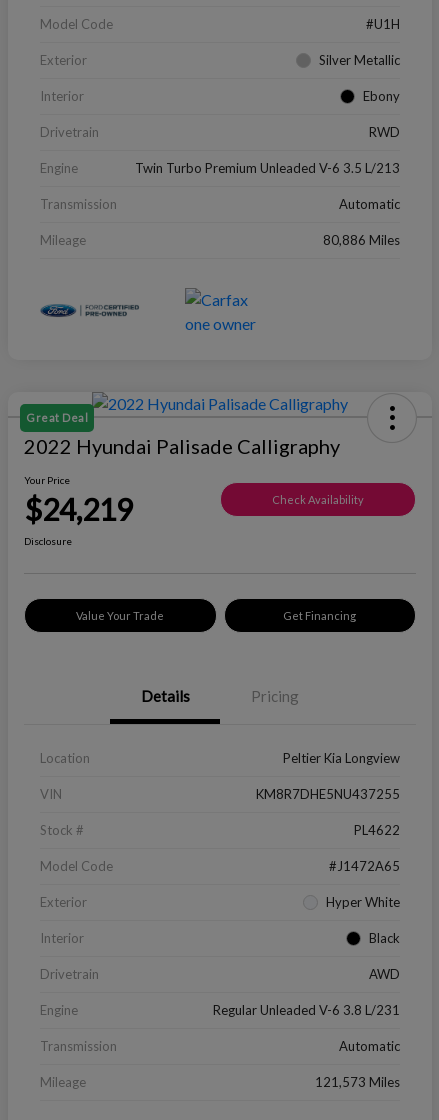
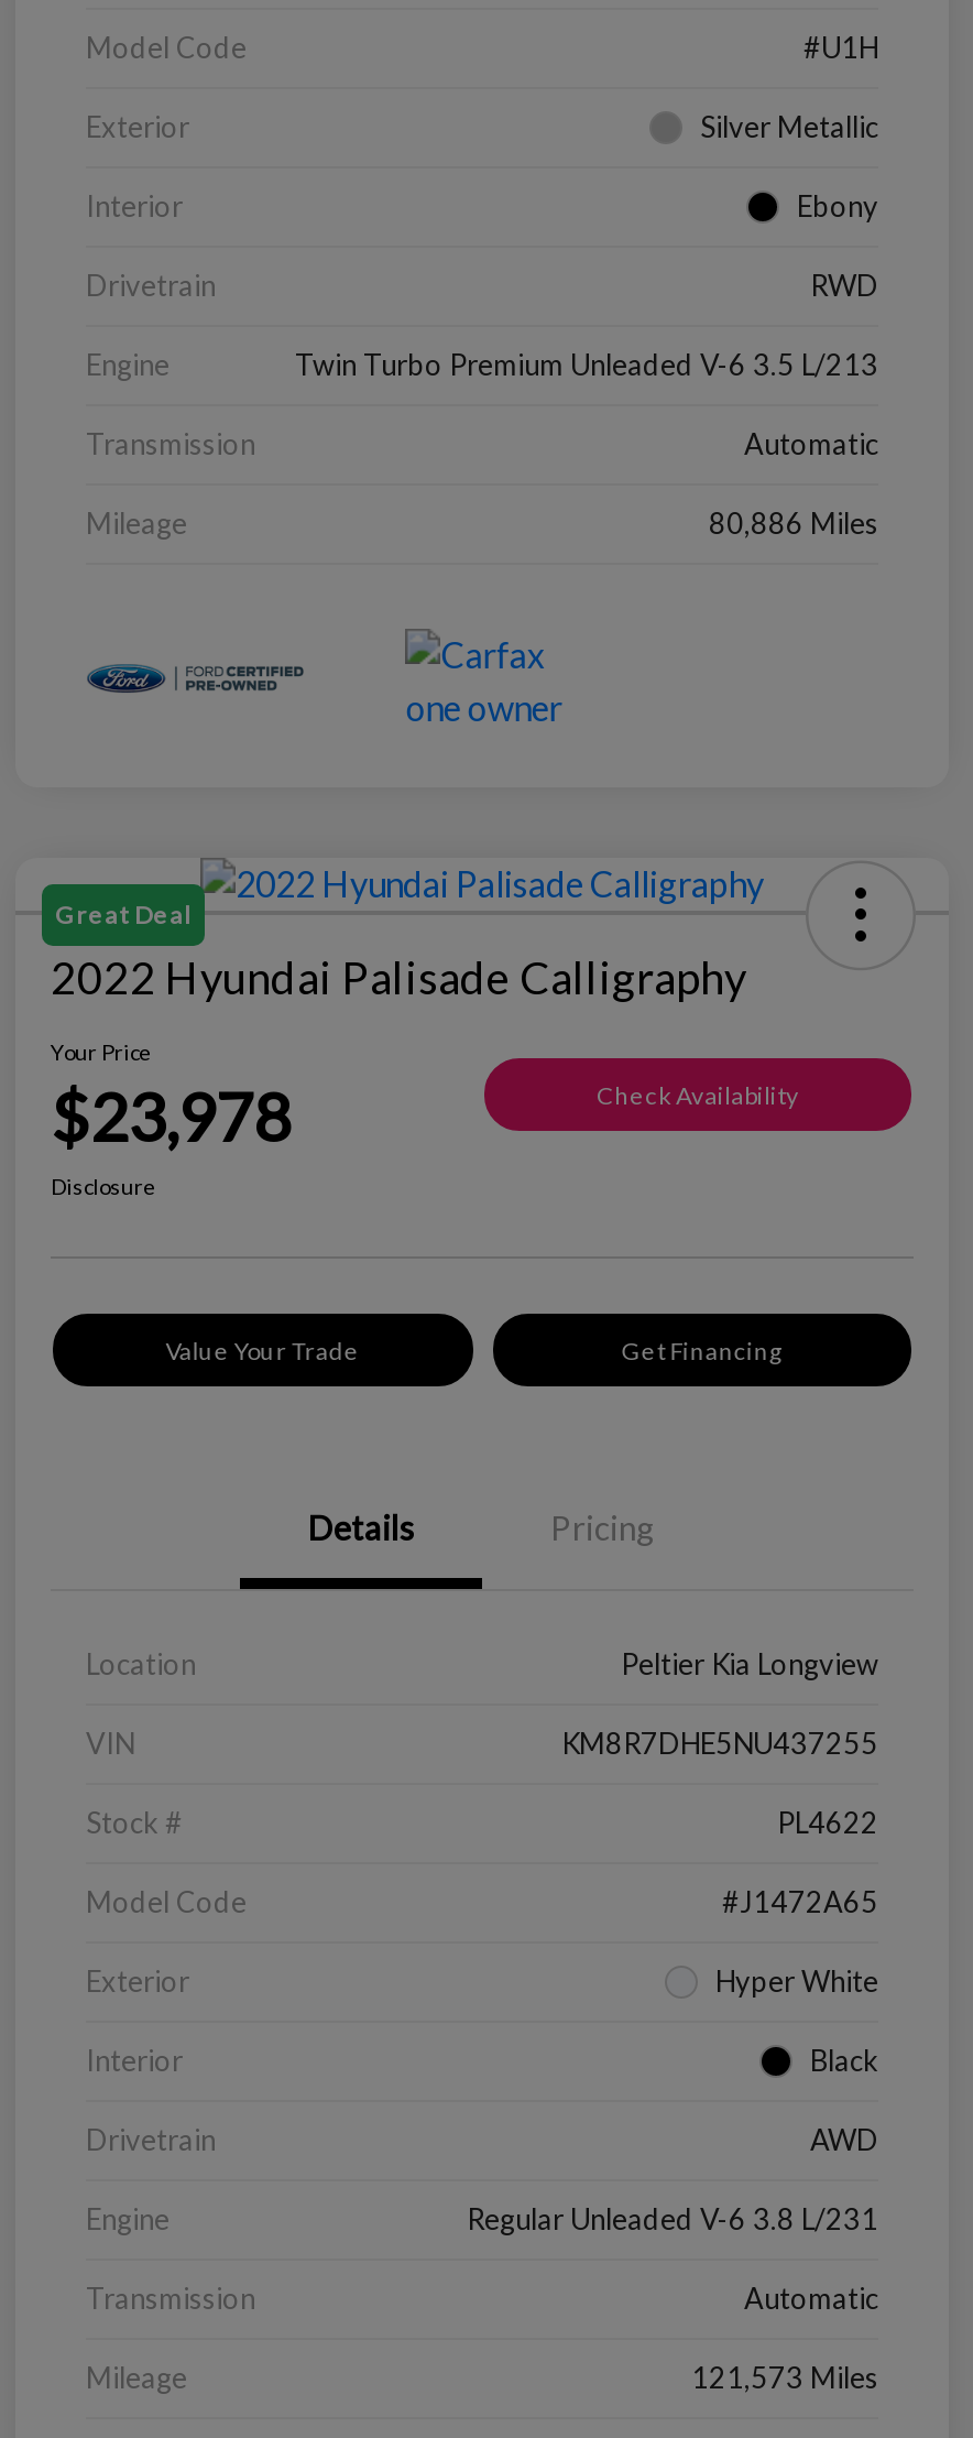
[24,491,133,527] $24,219 -> [51,1076,291,1156] $23,978

